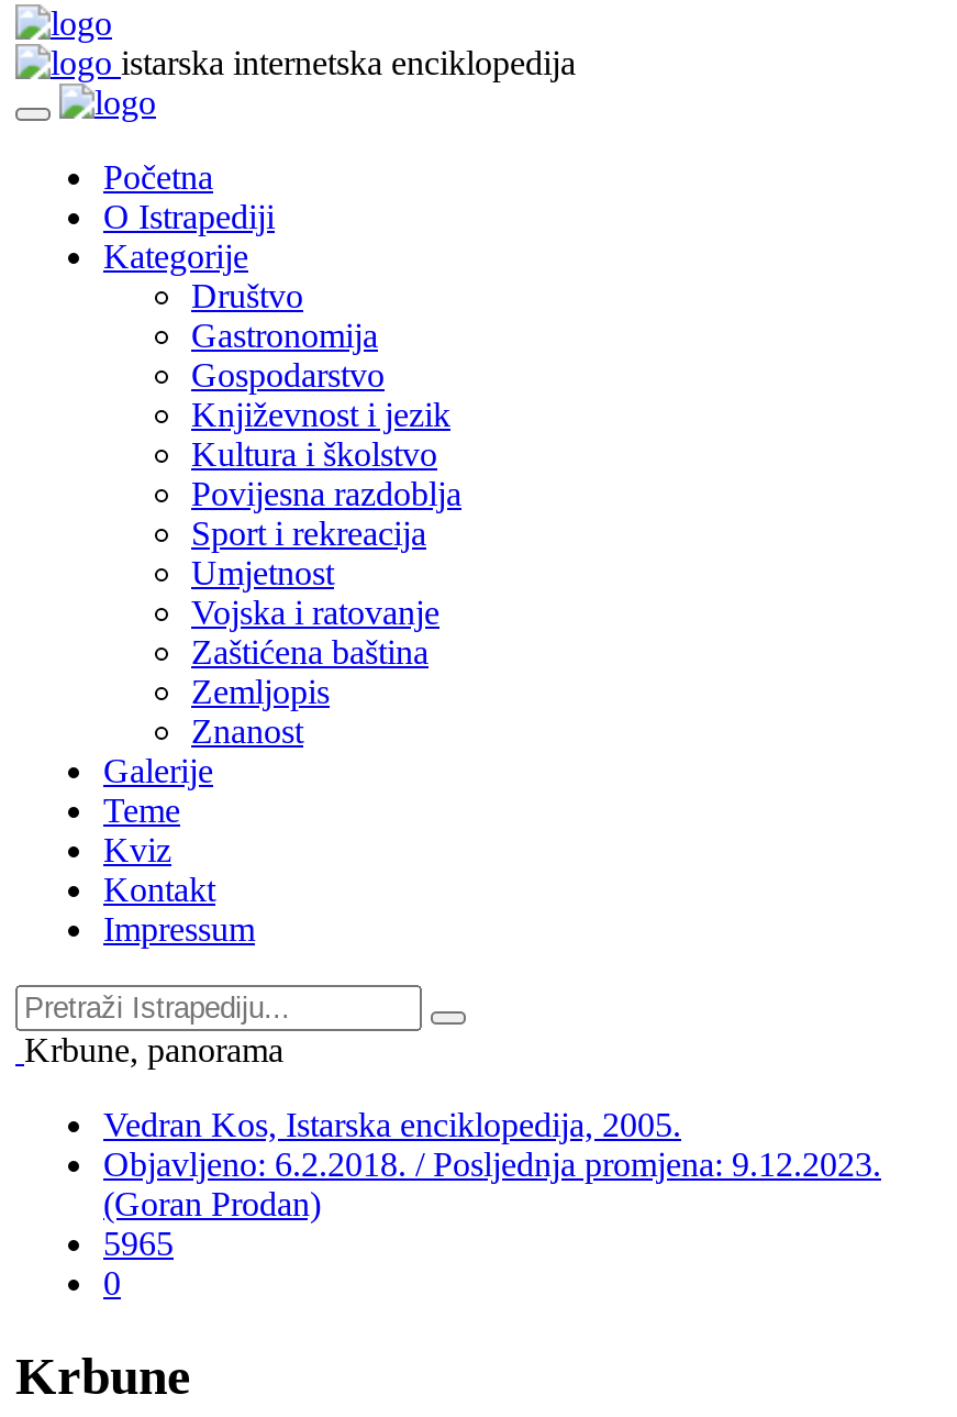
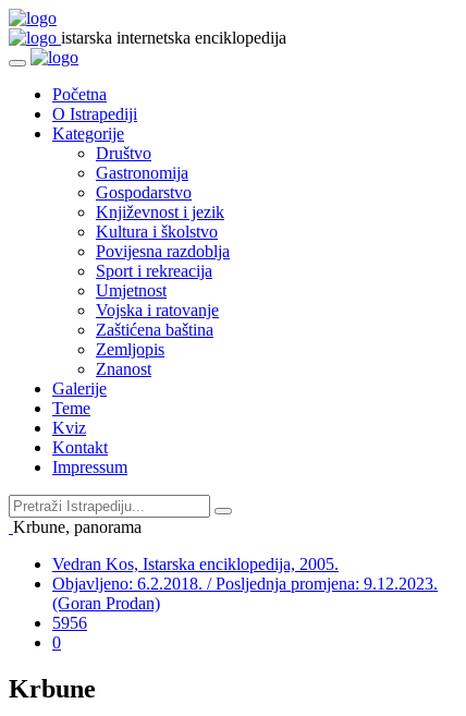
[103,1225,174,1262] 5965 -> [52,614,87,632] 5956

